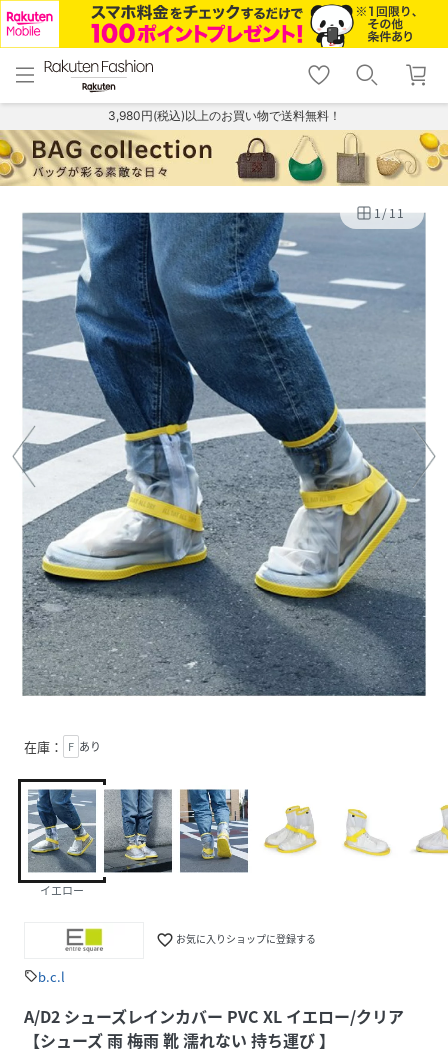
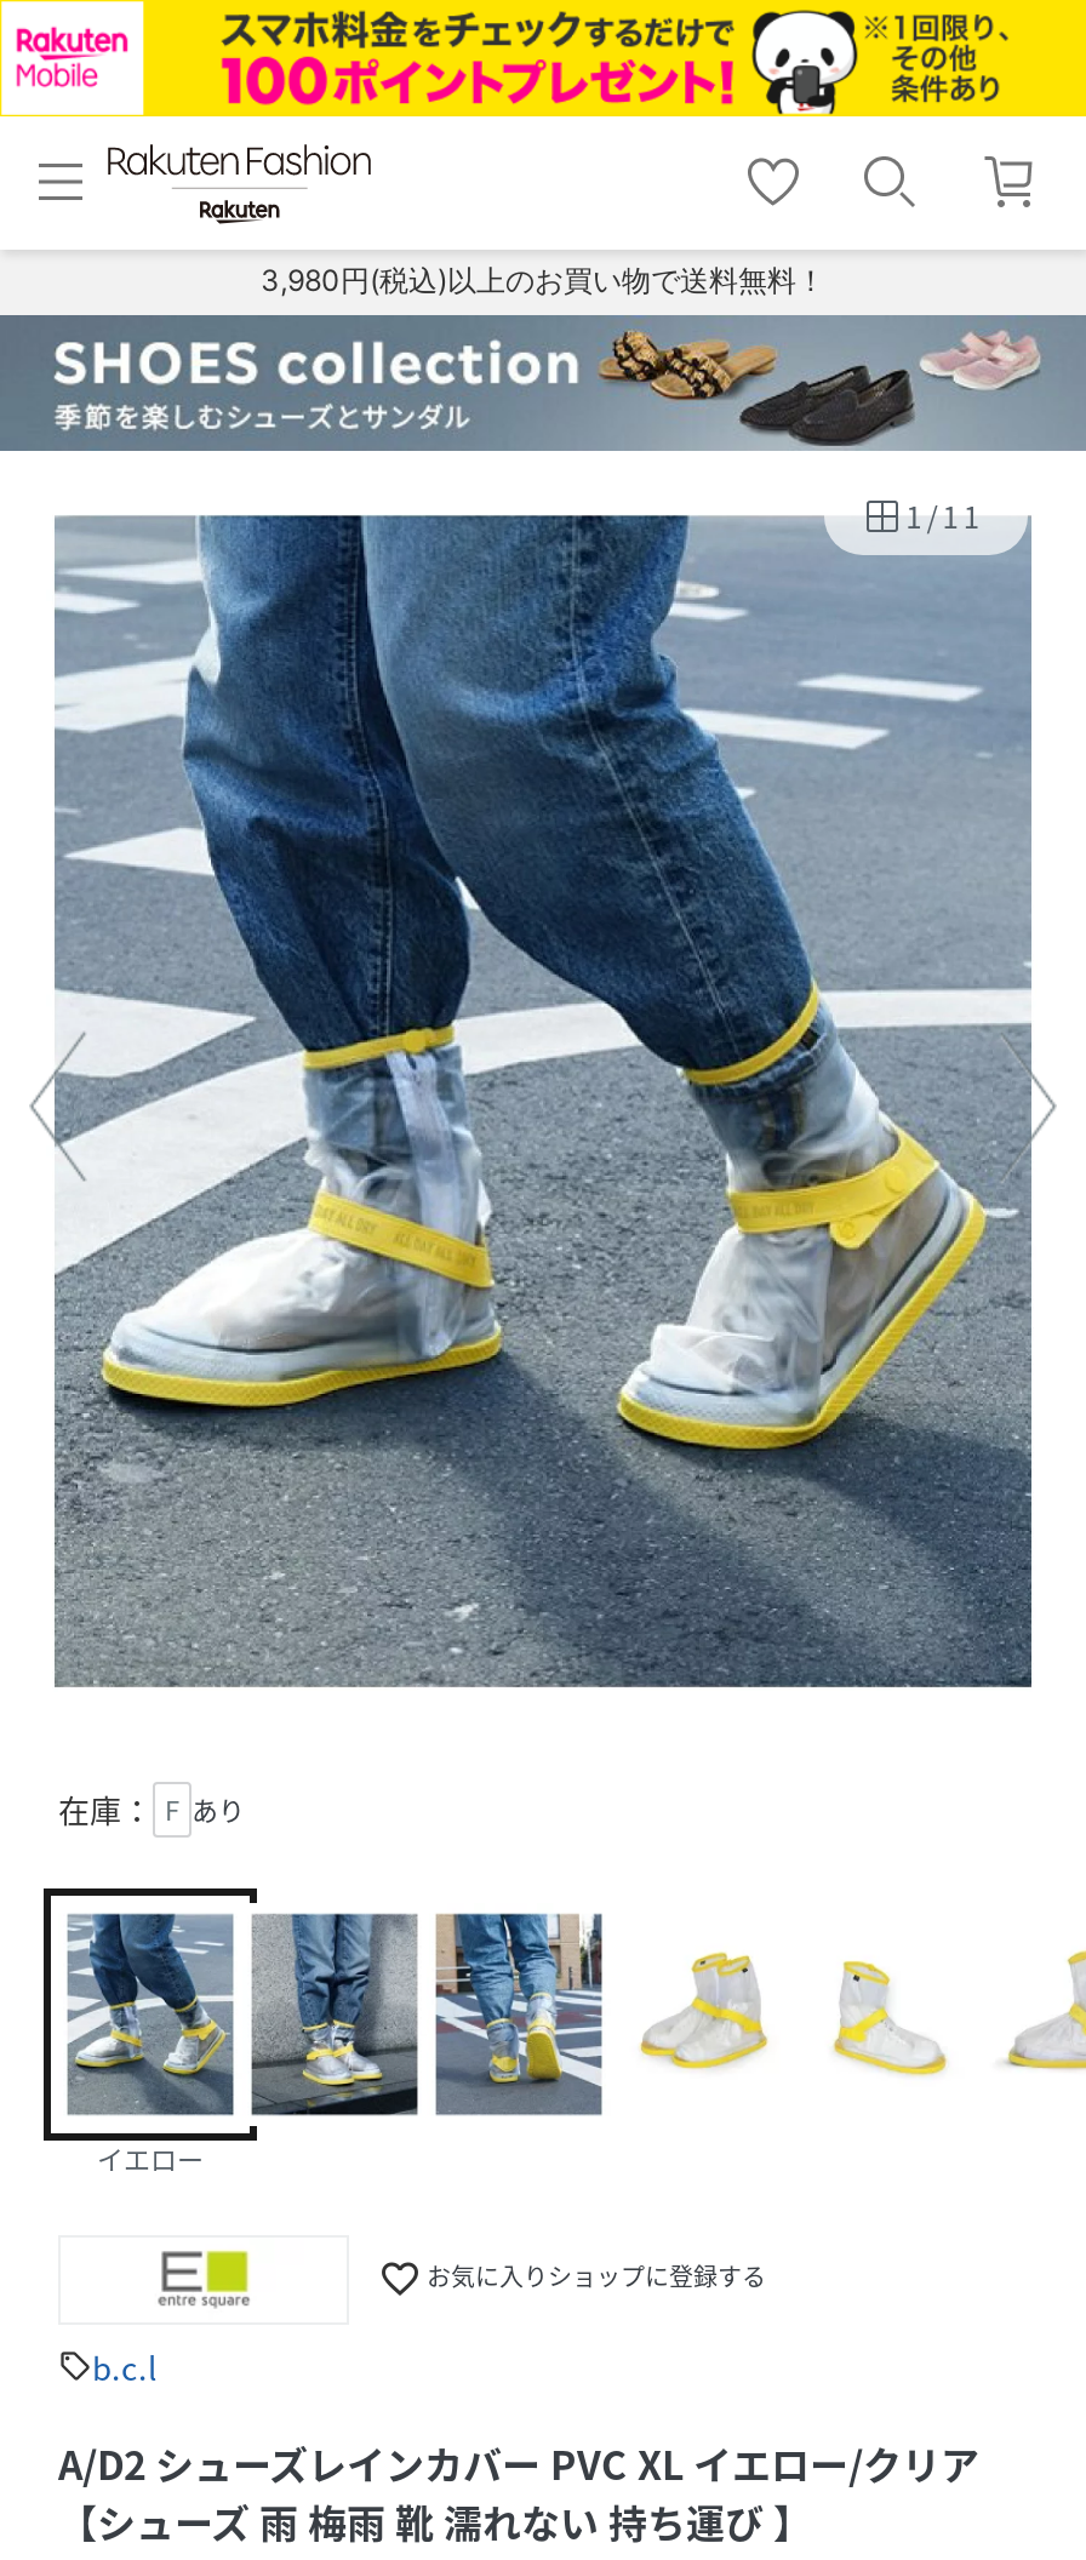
[3,130,445,186] [image] -> [7,313,1079,453] [image]

